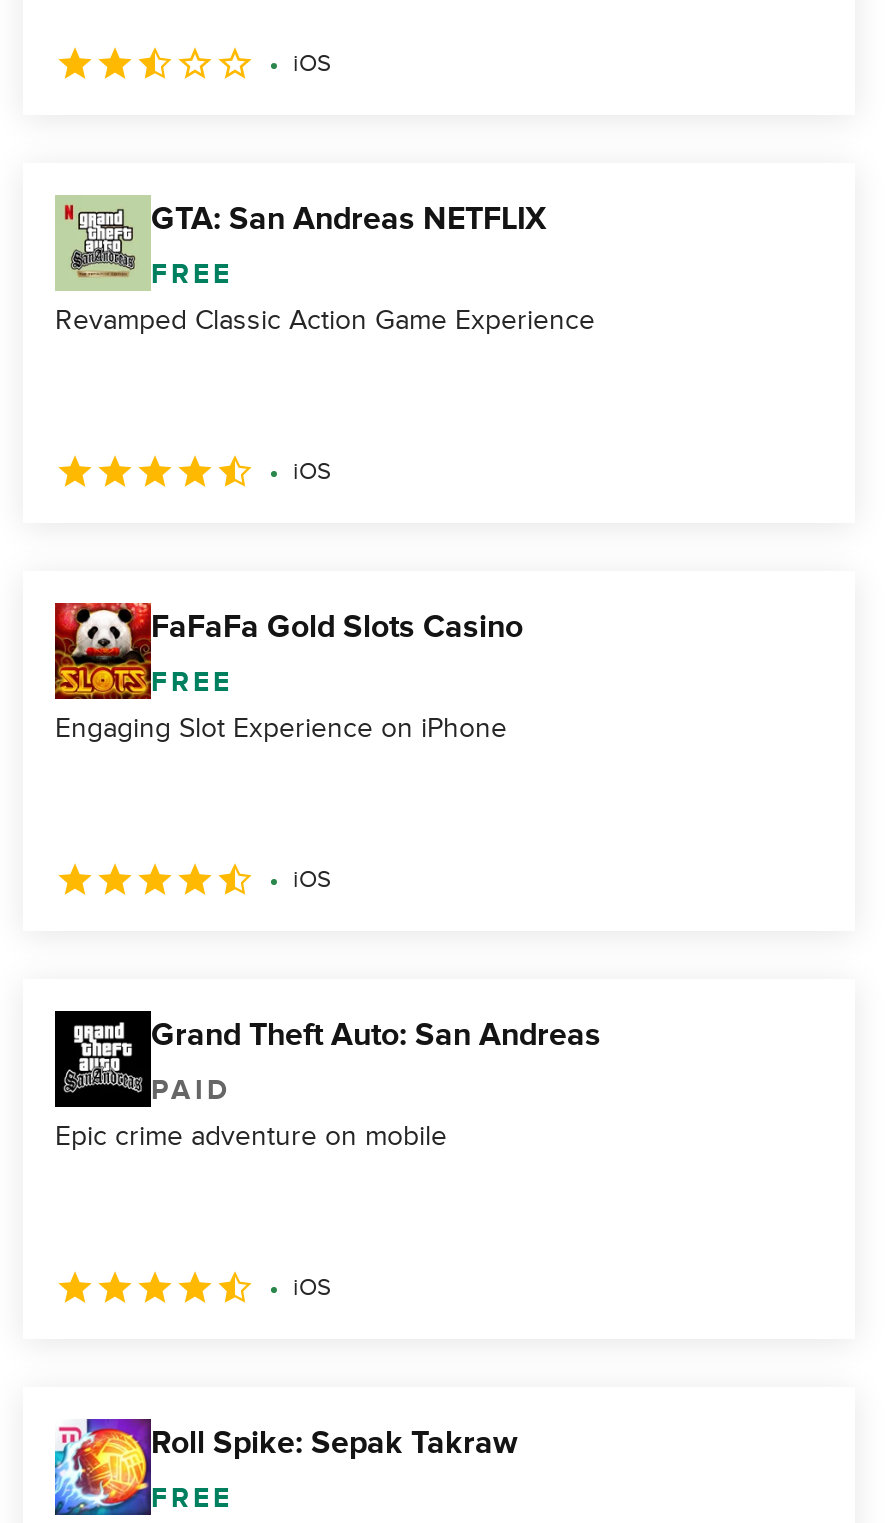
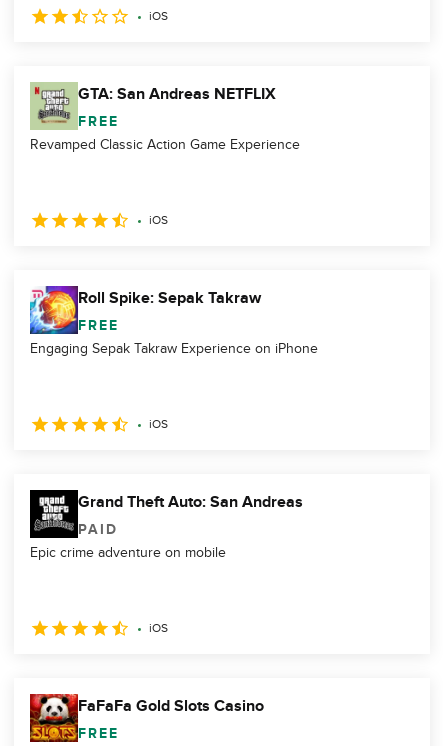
moved [53,601,523,697] -> [29,693,264,743]: [image] | FaFaFa Gold Slots Casino
[55,711,507,745] Engaging Slot Experience on iPhone -> [30,340,318,357] Engaging Sepak Takraw Experience on iPhone
moved [53,1417,517,1517] -> [29,285,261,333]: [image] | Roll Spike: Sepak Takraw

